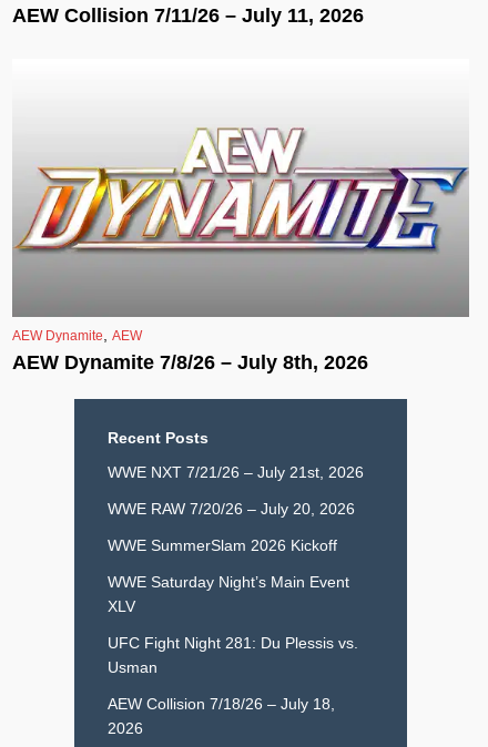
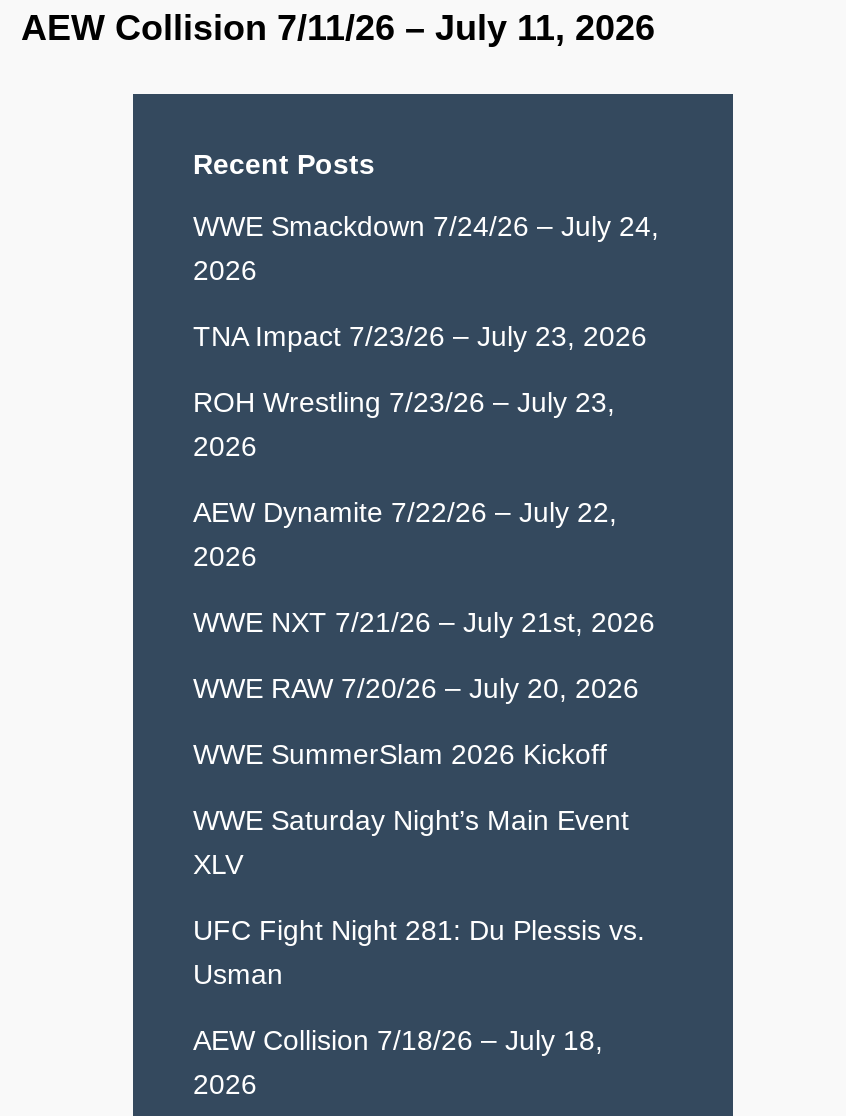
[11,142,470,373] [image] | AEW Dynamite, AEW | AEW Dynamite 7/8/26 – July 8th, 2026 -> none
moved [108,429,209,447] -> [193,148,375,180]: Recent Posts
none -> [193,210,659,572] WWE Smackdown 7/24/26 – July 24, | 2026 | TNA Impact 7/23/26 – July 23, 2026 | ROH Wrestling 7/23/26 – July 23, | 2026 | AEW Dynamite 7/22/26 – July 22, | 2026

